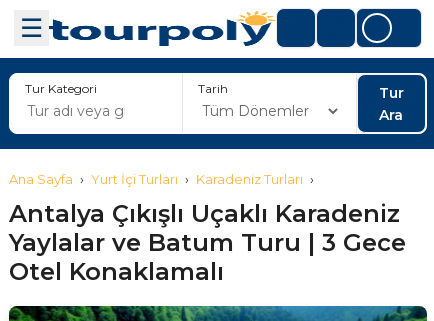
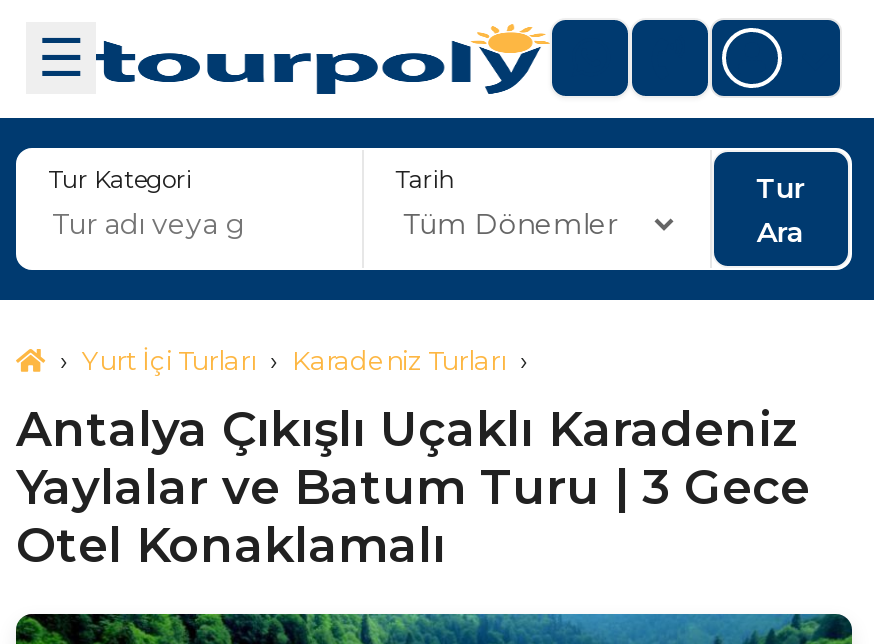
[9,171,314,187] Ana Sayfa › Yurt İçi Turları › Karadeniz Turları › -> [60,344,528,376] › Yurt İçi Turları › Karadeniz Turları ›

